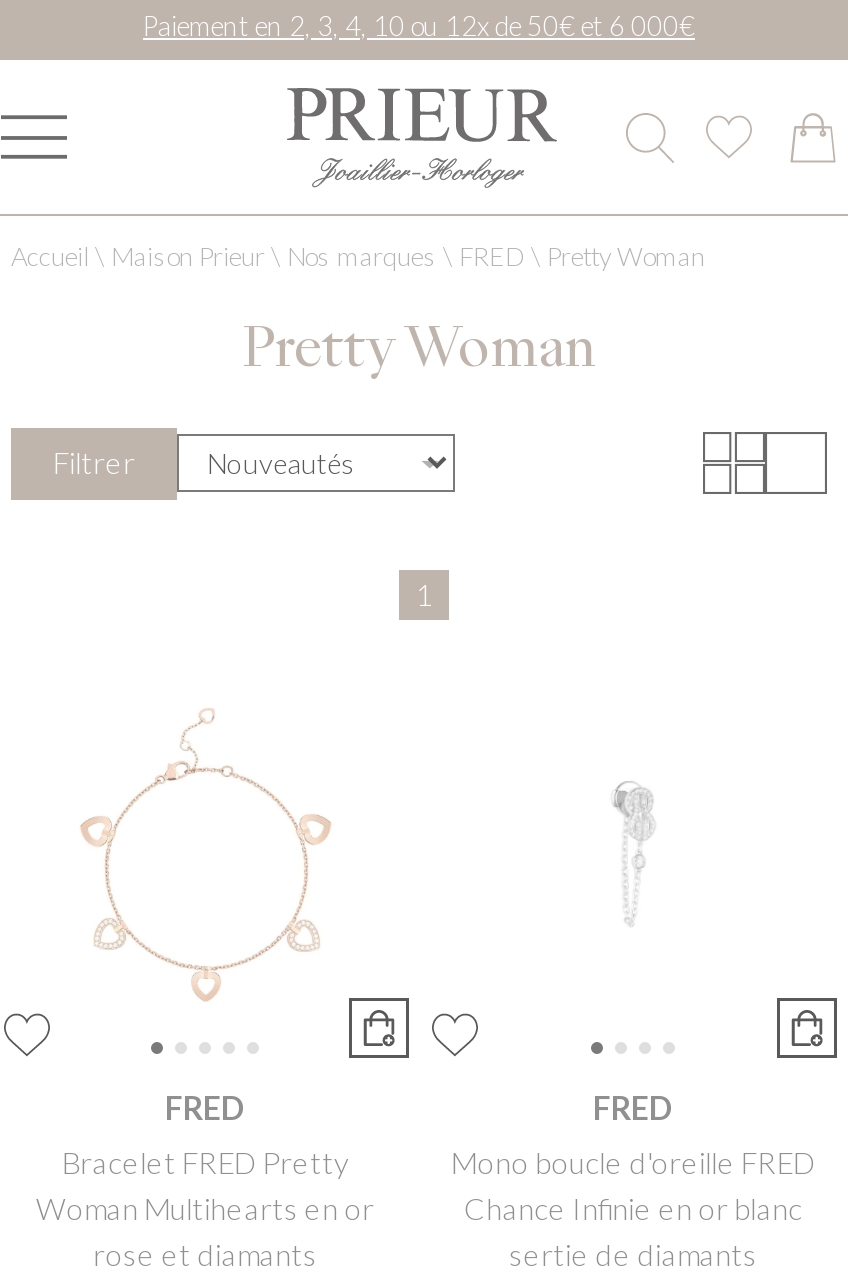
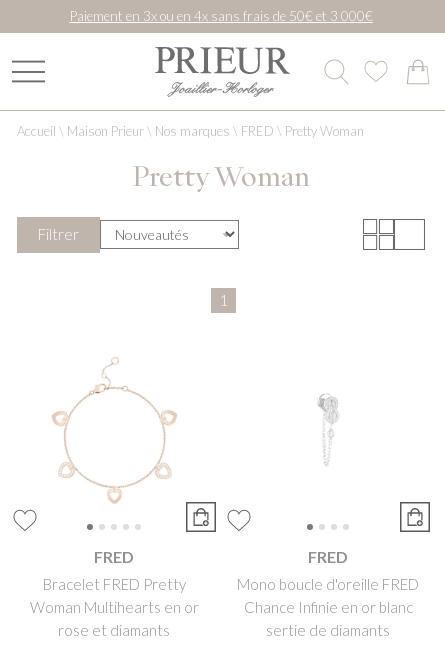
[143,10,695,42] Paiement en 2, 3, 4, 10 ou 12x de 50€ et 6 000€ -> [69,8,372,24] Paiement en 3x ou en 4x sans frais de 50€ et 3 000€

